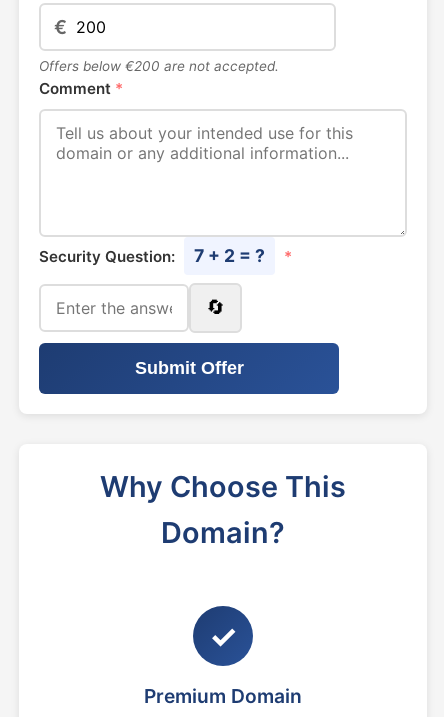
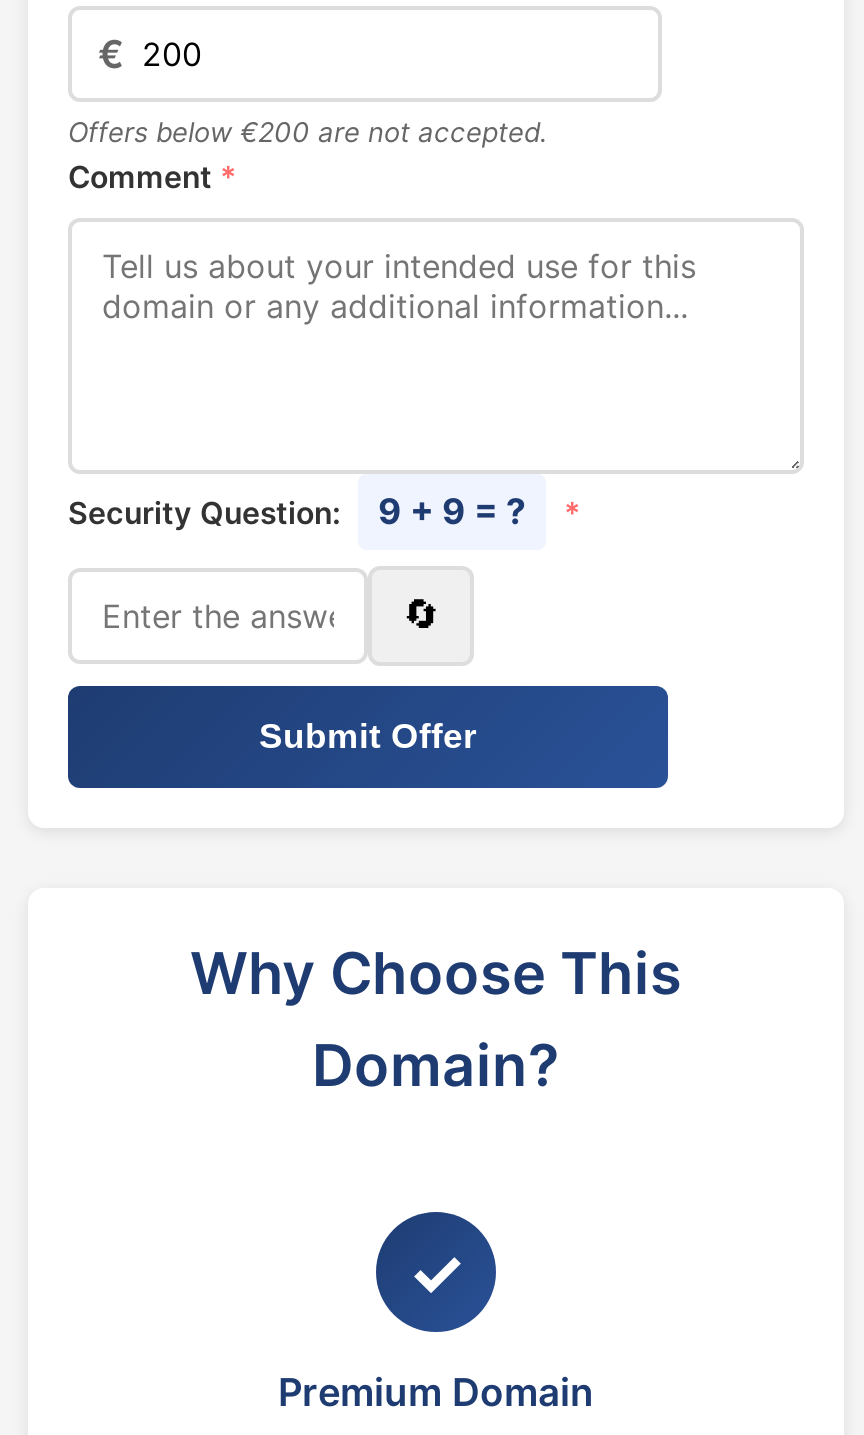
[194,245,265,266] 7 + 2 = ? -> [378,490,526,532] 9 + 9 = ?

